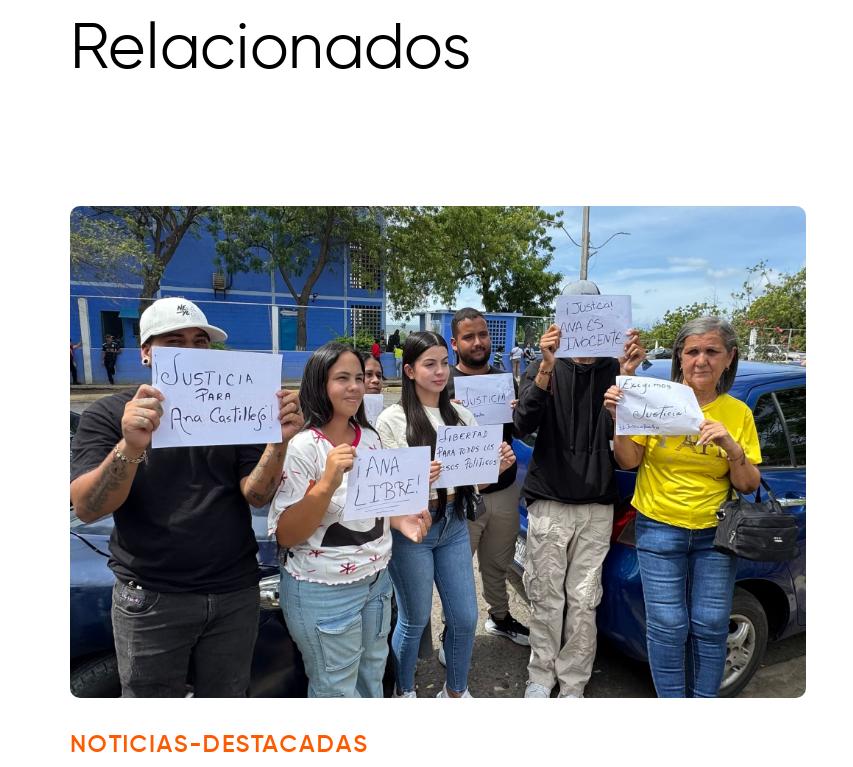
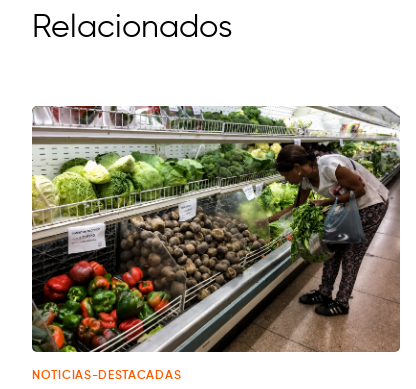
[68,204,808,700] [image] -> [31,105,401,353] [image]

